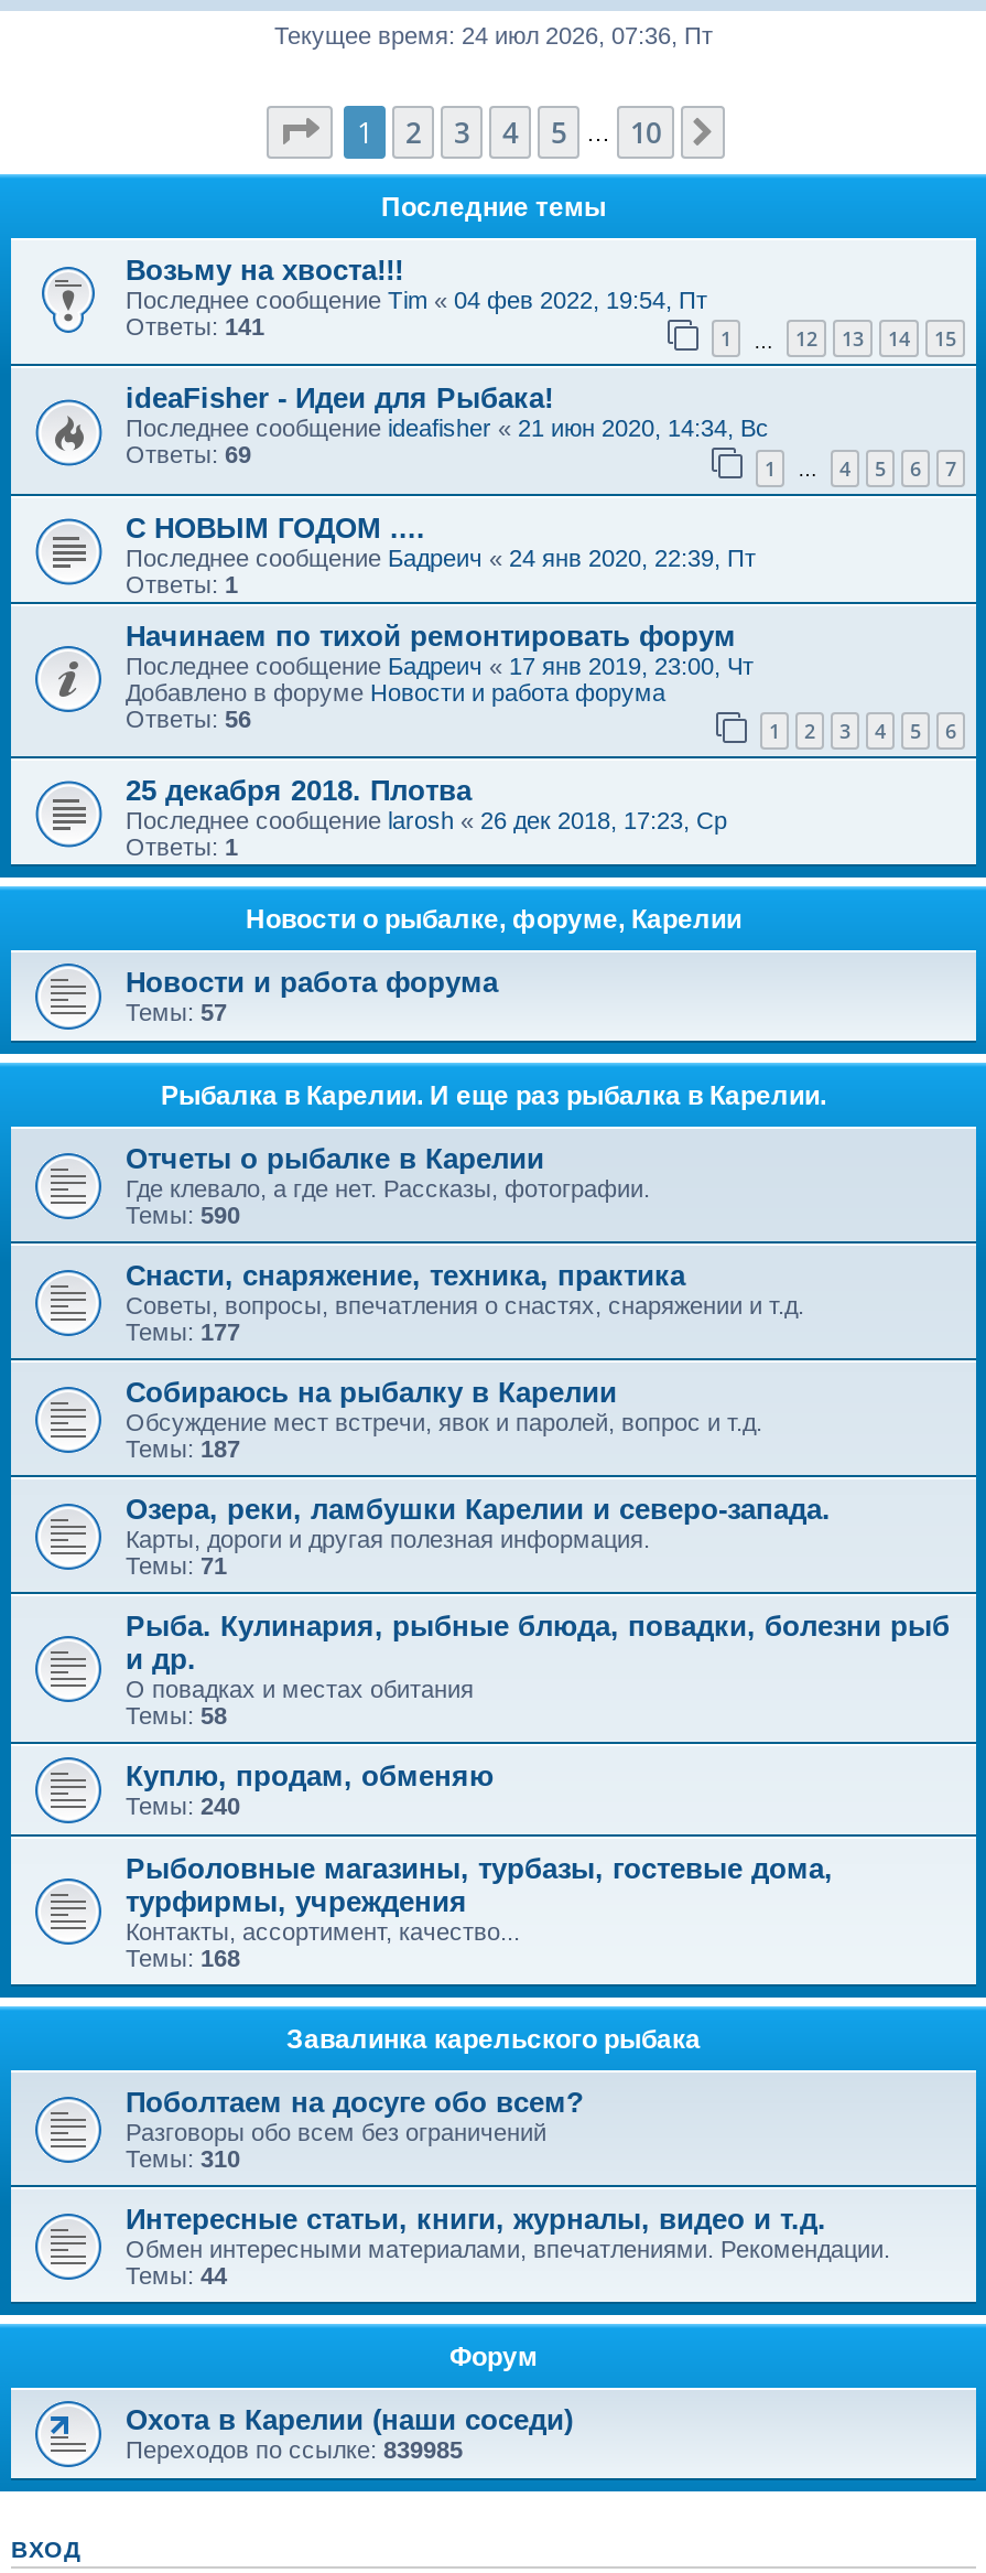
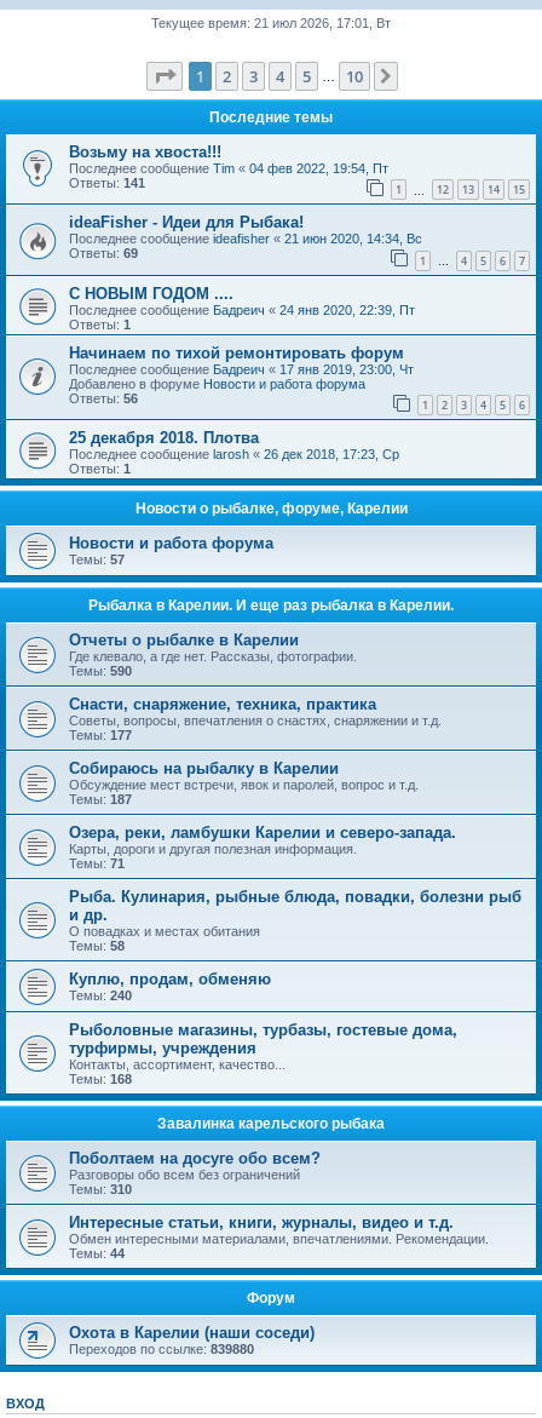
[274,22,713,49] Текущее время: 24 июл 2026, 07:36, Пт -> [151,16,391,30] Текущее время: 21 июл 2026, 17:01, Вт
[126,2437,463,2464] Переходов по ссылке:839985 -> [69,1342,254,1357] Переходов по ссылке:839880

